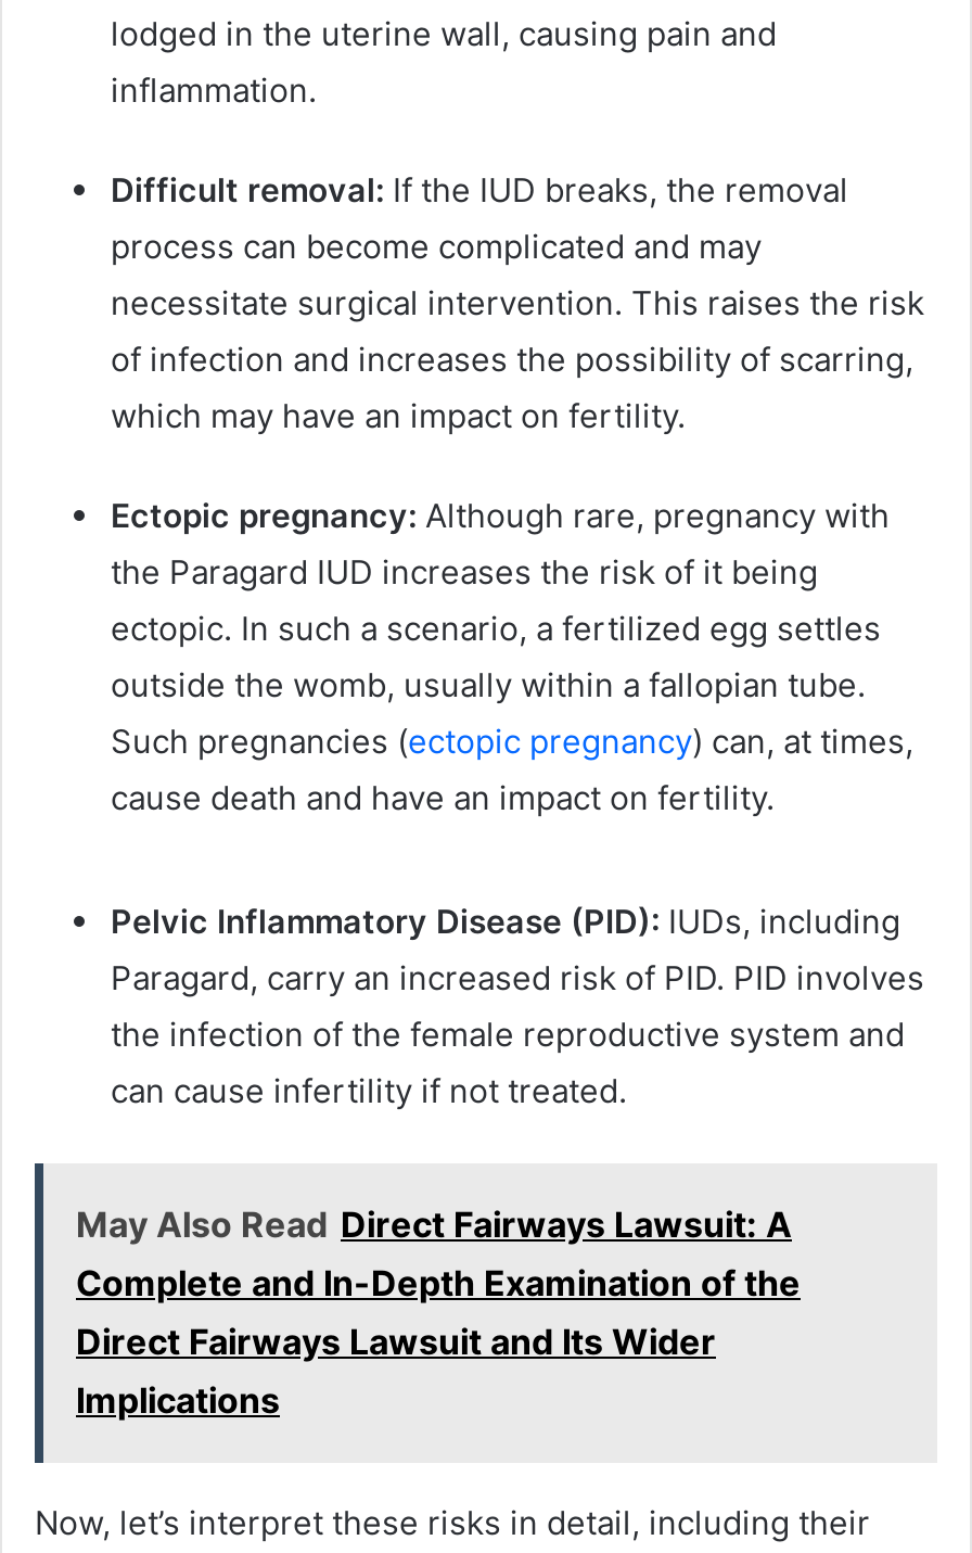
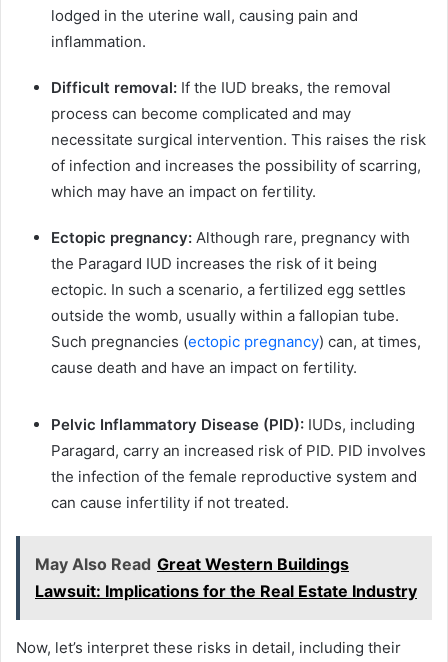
[76,1202,801,1421] May Also Read Direct Fairways Lawsuit: A | Complete and In-Depth Examination of the | Direct Fairways Lawsuit and Its Wider | Implications -> [35,554,417,601] May Also Read Great Western Buildings | Lawsuit: Implications for the Real Estate Industry

